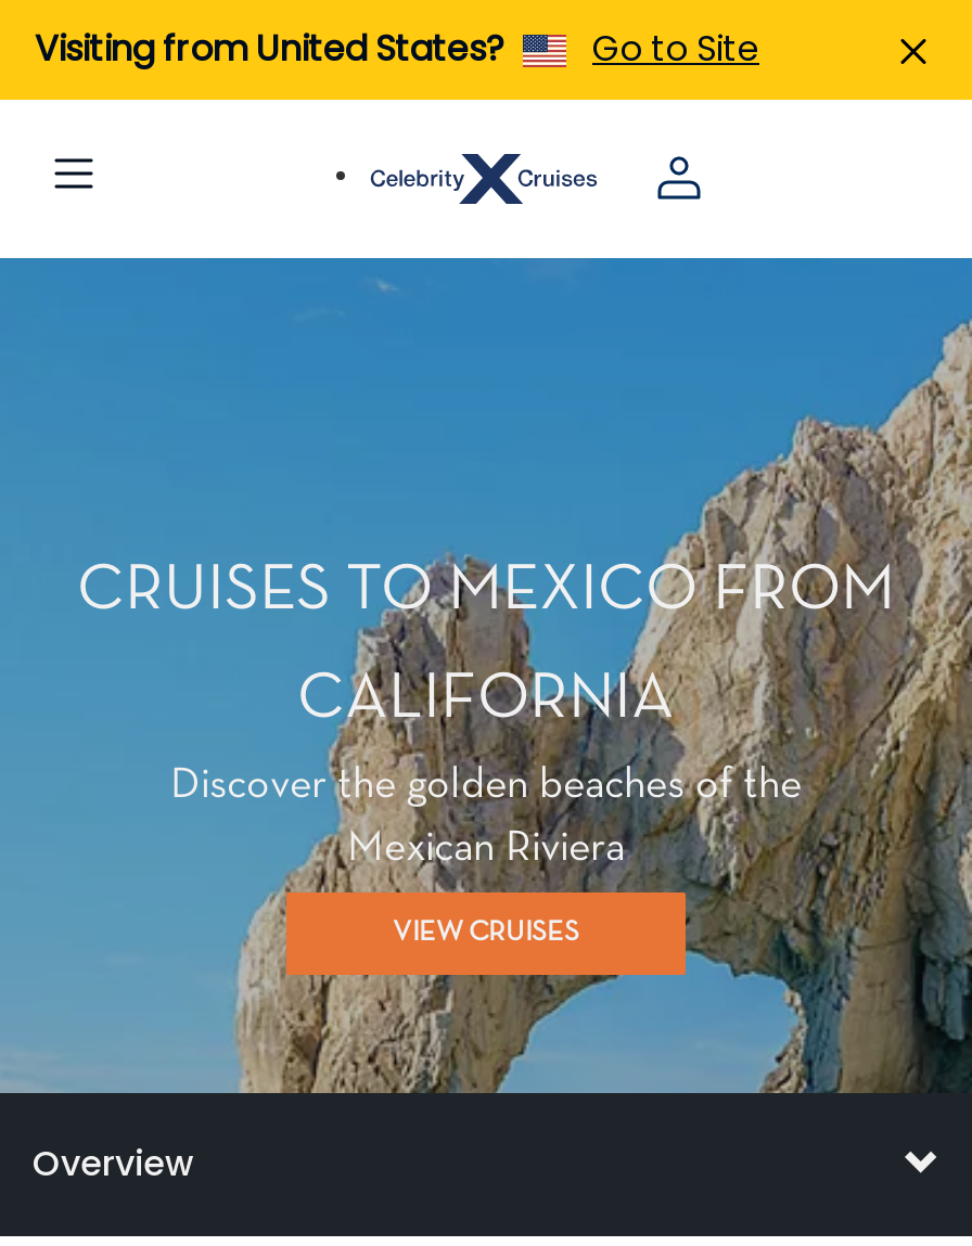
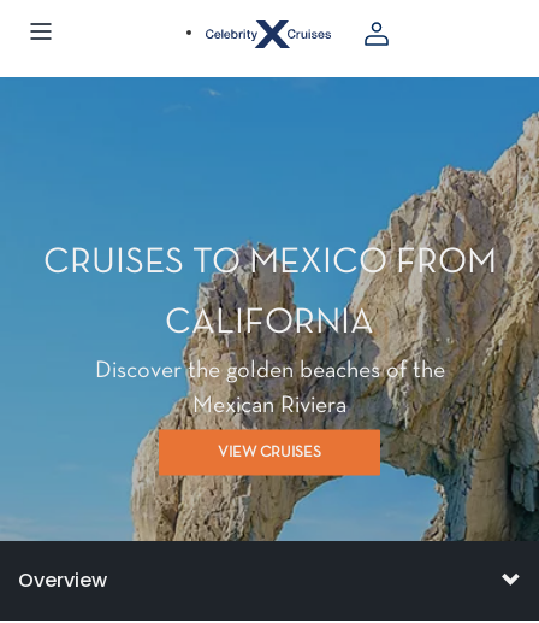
[35,24,759,74] Visiting from United States? | Go to Site -> none

